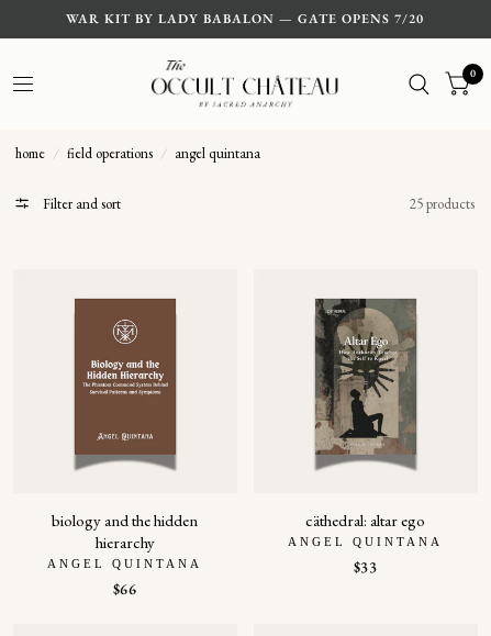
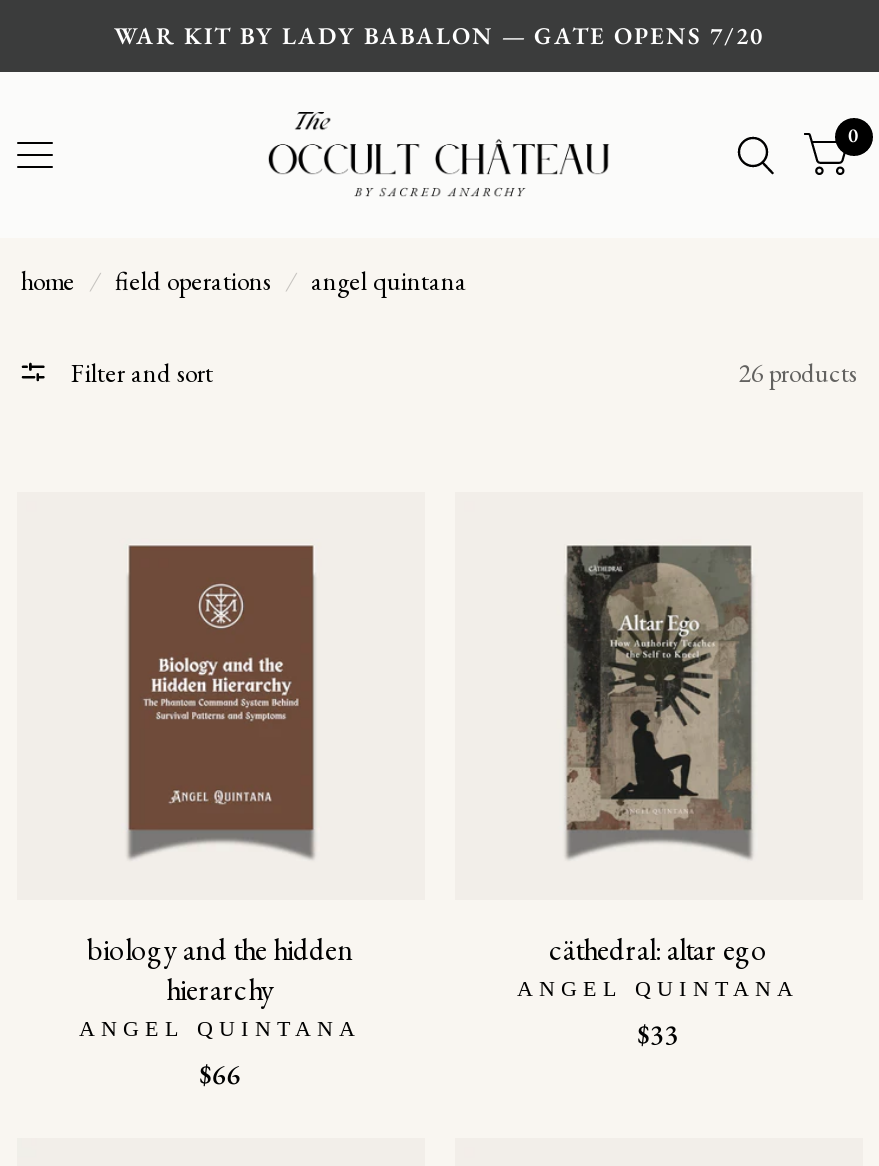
[410,194,475,213] 25 products -> [739,356,857,390] 26 products

